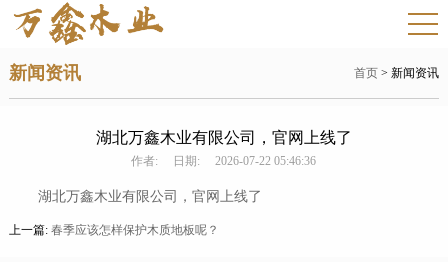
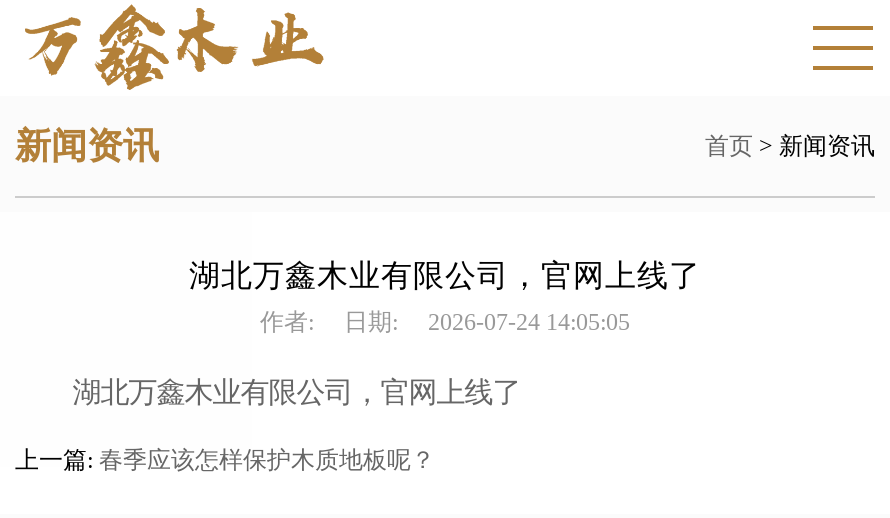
[131,154,316,168] 作者: 日期: 2026-07-22 05:46:36 -> [260,308,630,336] 作者: 日期: 2026-07-24 14:05:05

